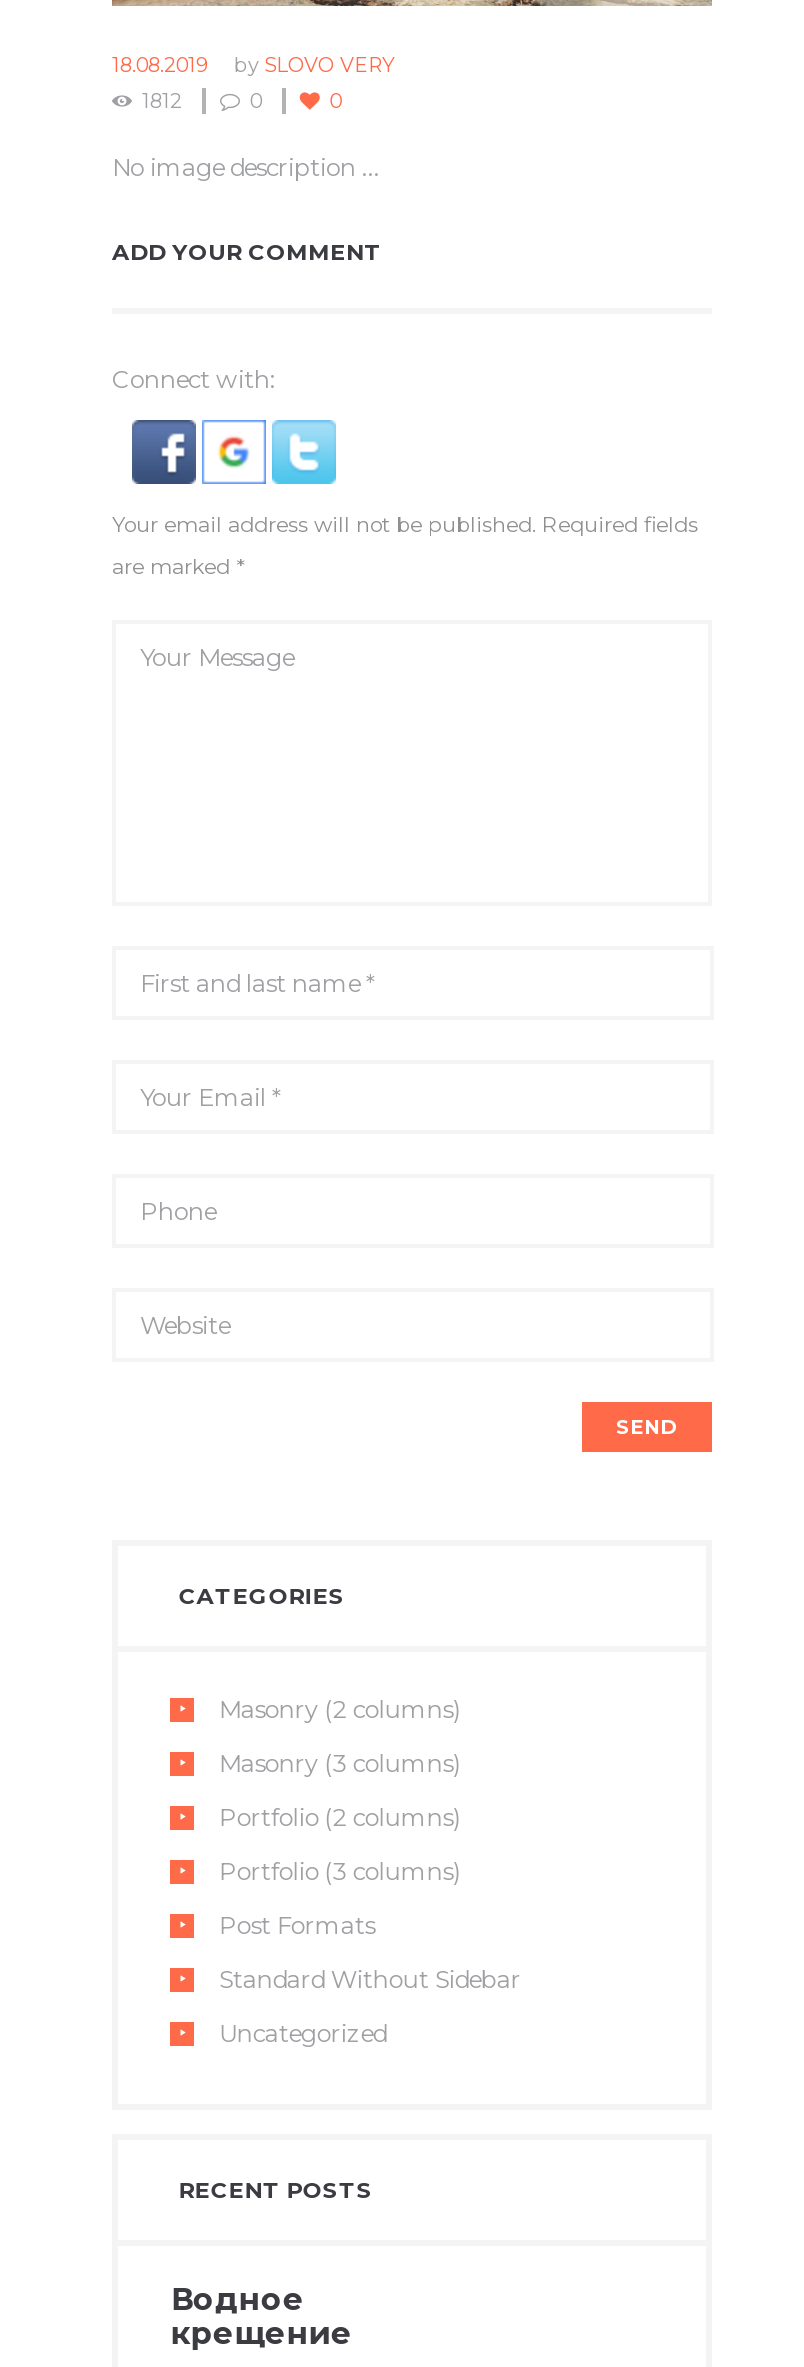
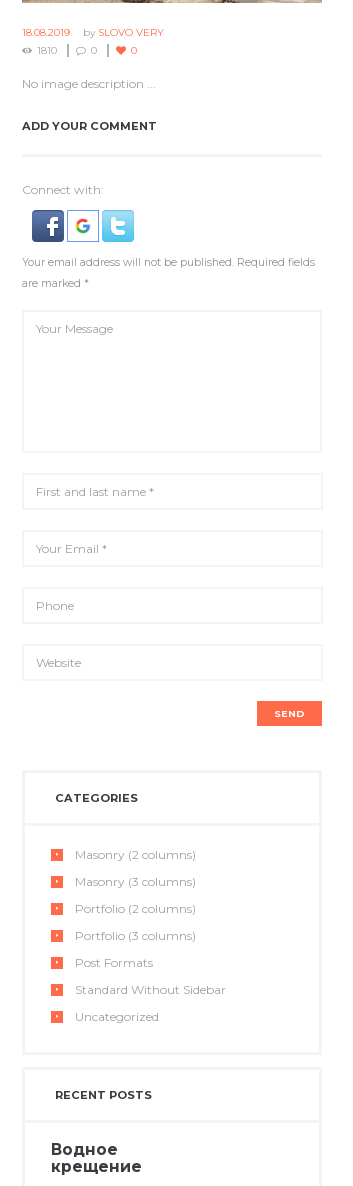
[142,88,182,114] 1812 -> [37,44,57,57] 1810

